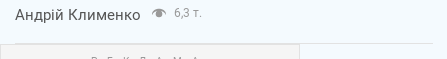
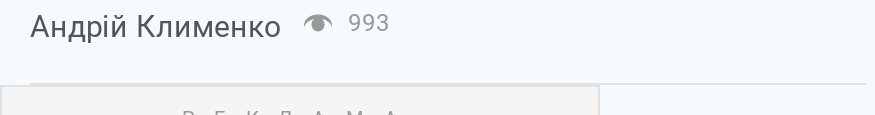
[174,6,202,20] 6,3 т. -> [348,10,390,38] 993

